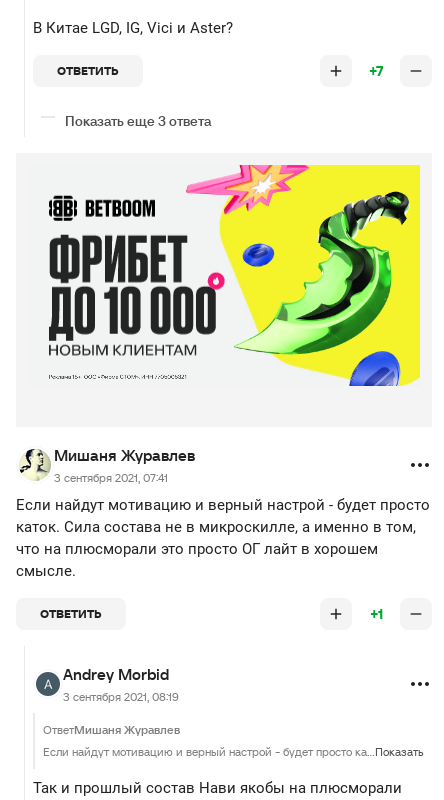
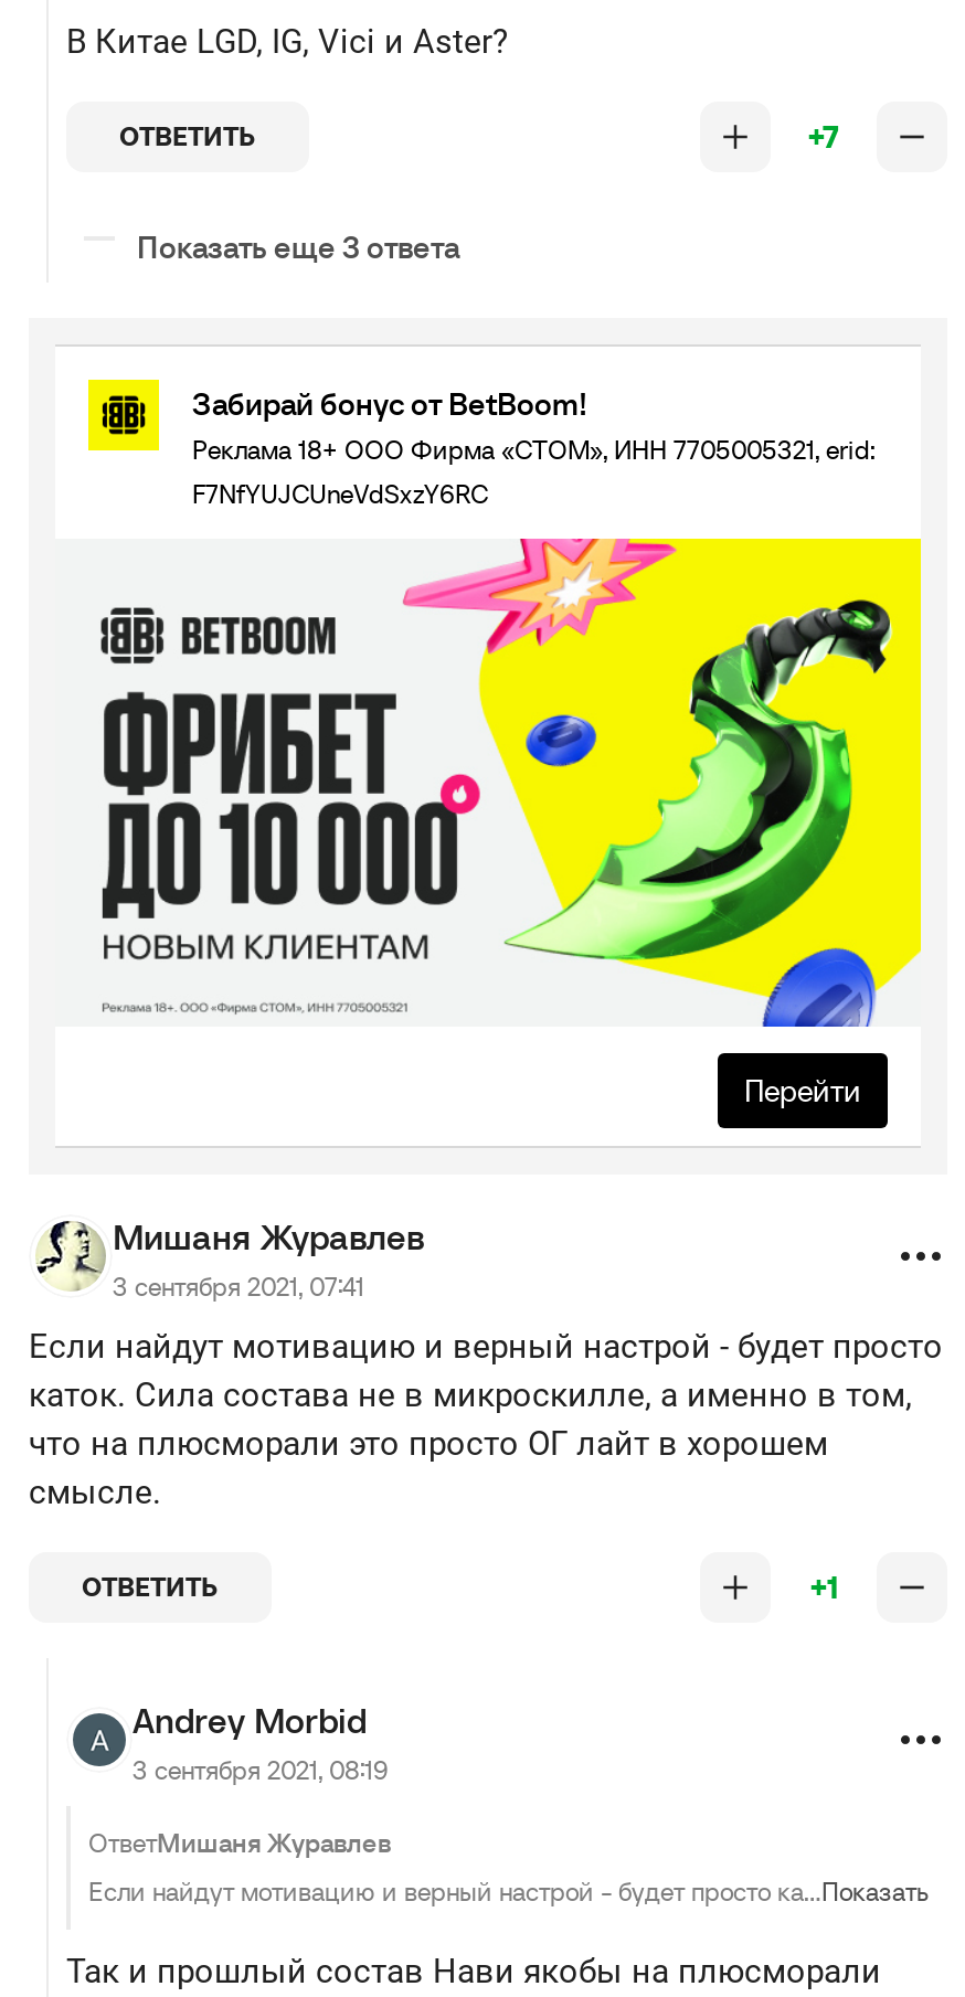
none -> [86,378,874,510] [image] | Забирай бонус от BetBoom! | Реклама 18+ ООО Фирма «СТОМ», ИНН 7705005321, erid: | F7NfYUJCUneVdSxzY6RC
none -> [744,1070,861,1109] Перейти
moved [48,164,421,386] -> [99,537,921,1029]: [image]

